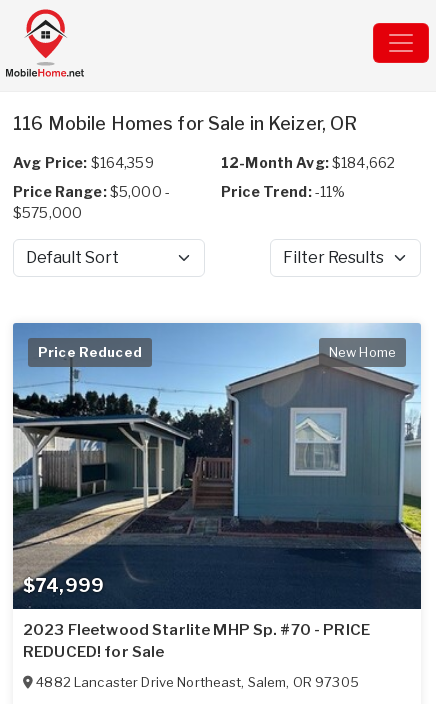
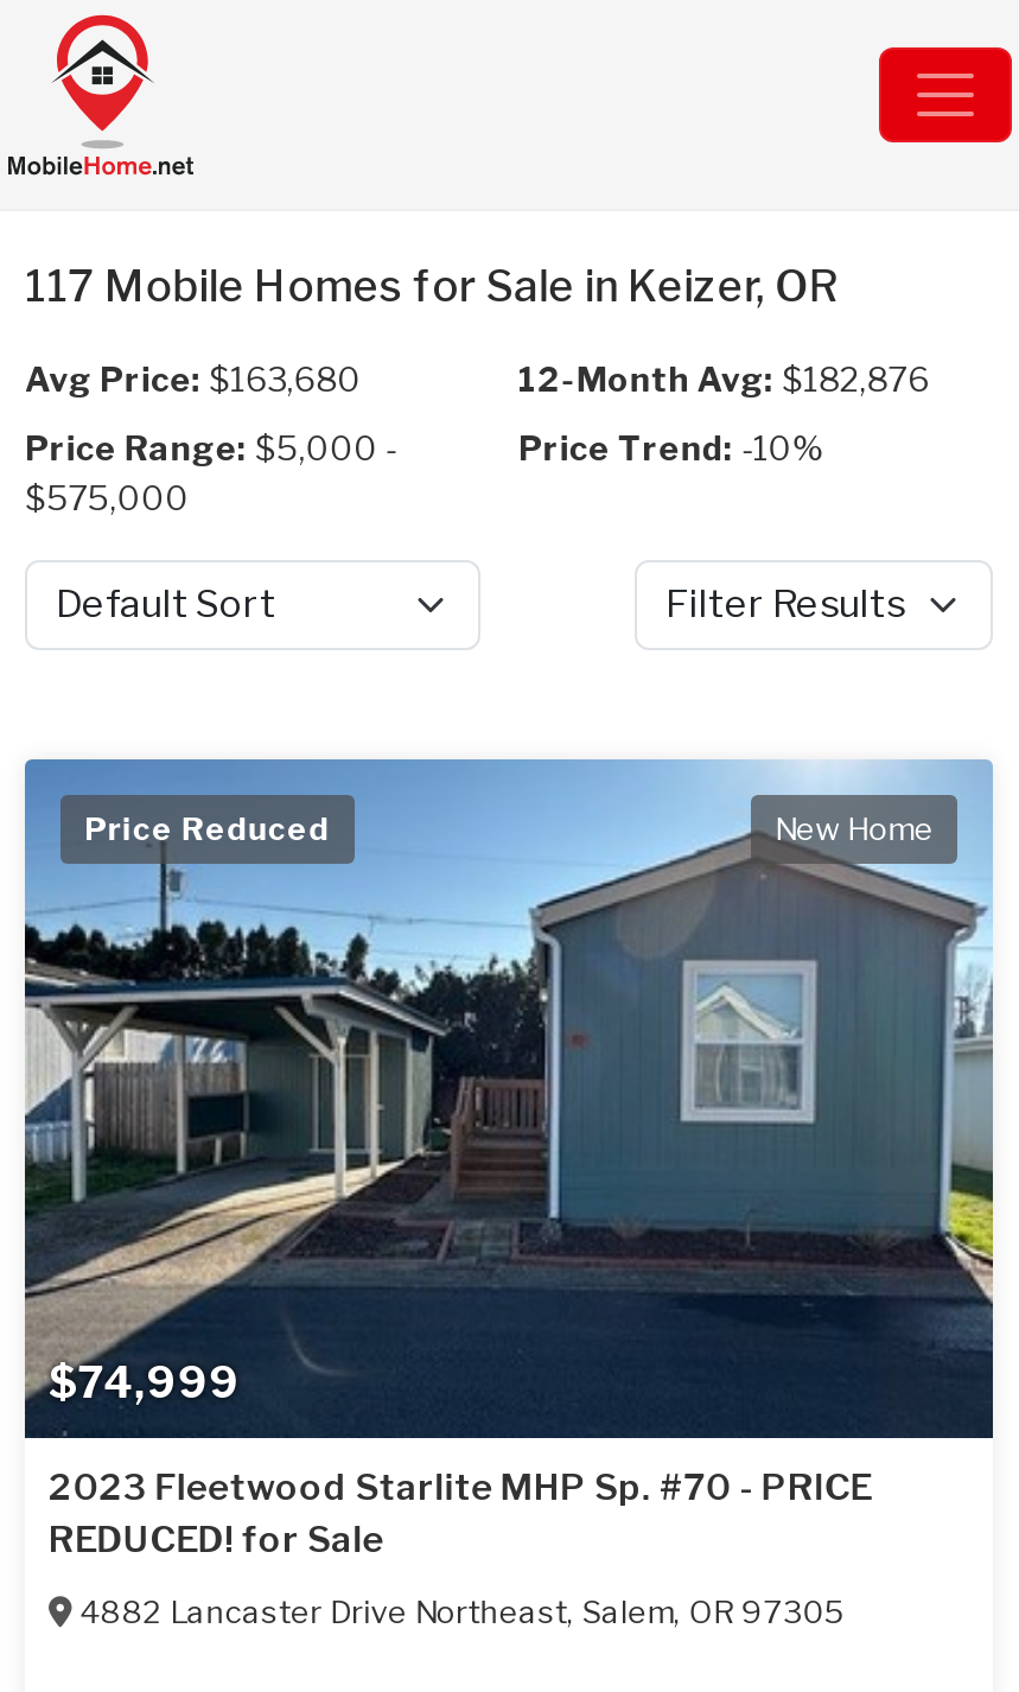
[13,113,357,134] 116 Mobile Homes for Sale in Keizer, OR -> [25,261,840,311] 117 Mobile Homes for Sale in Keizer, OR
[13,154,154,171] Avg Price: $164,359 -> [25,358,361,399] Avg Price: $163,680
[221,154,395,171] 12-Month Avg: $184,662 -> [518,358,929,399] 12-Month Avg: $182,876
[221,183,345,200] Price Trend: -11% -> [518,427,823,467] Price Trend: -10%

